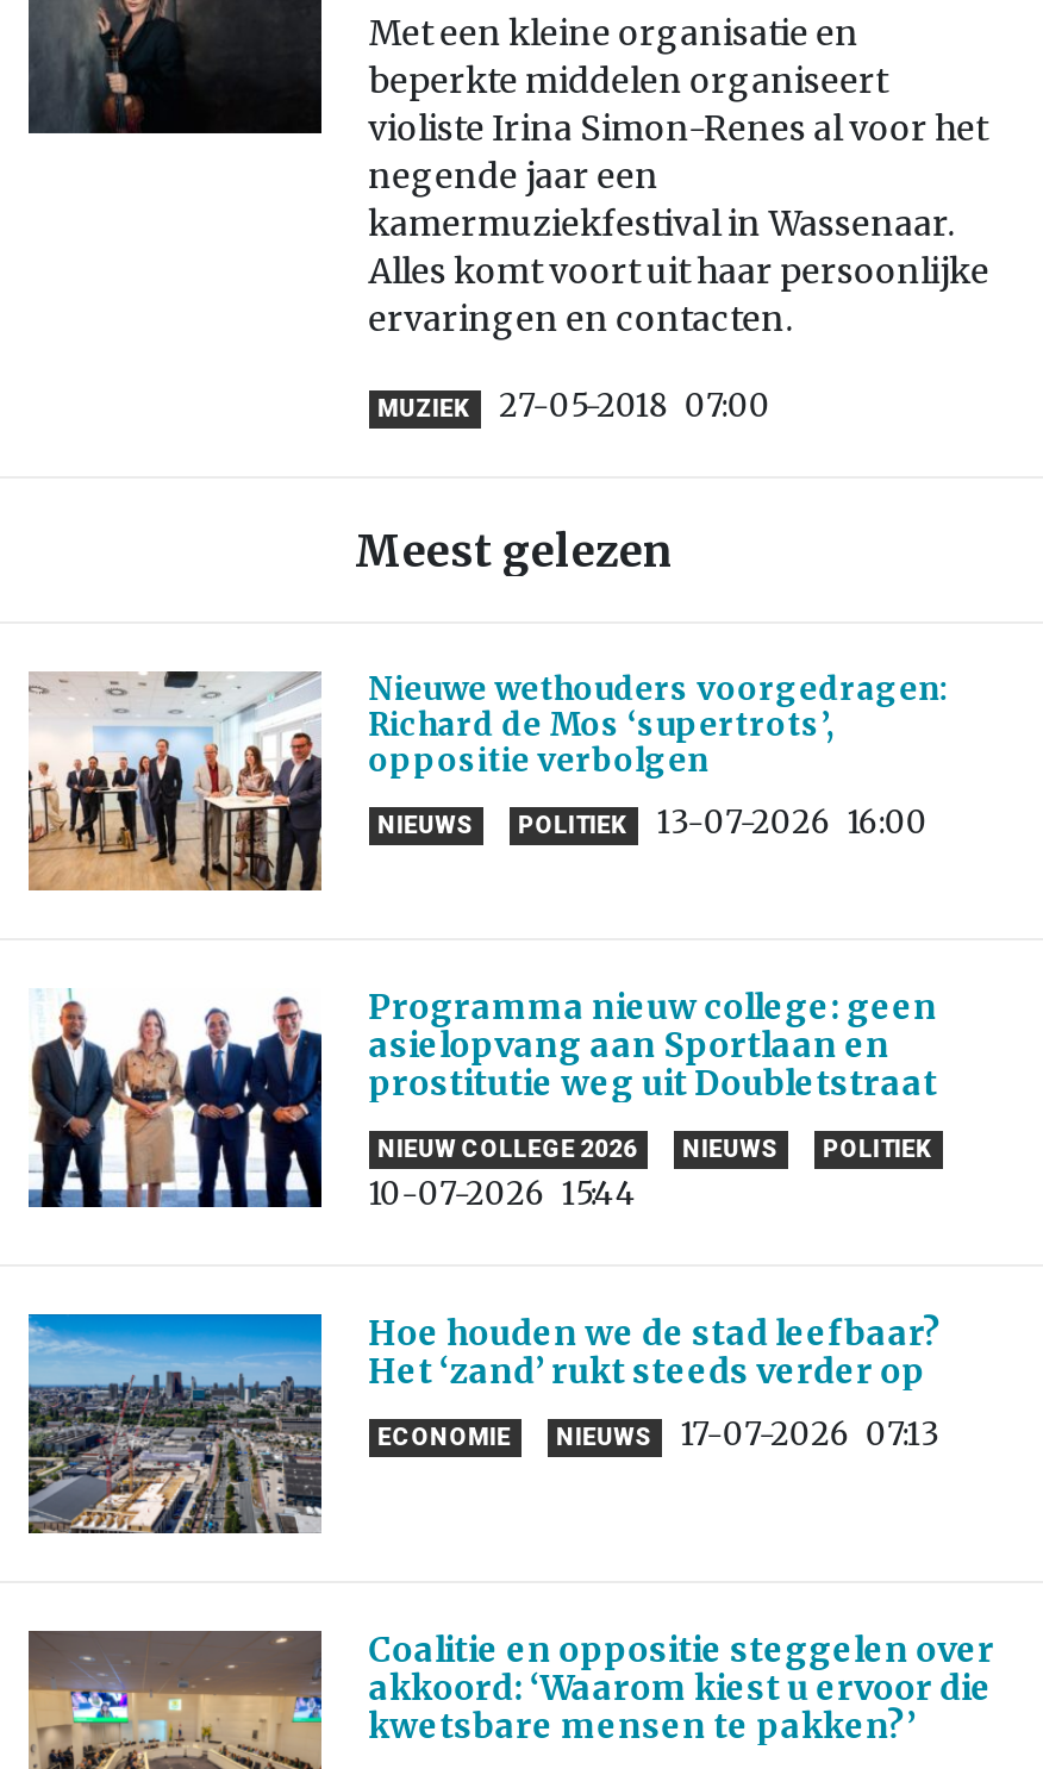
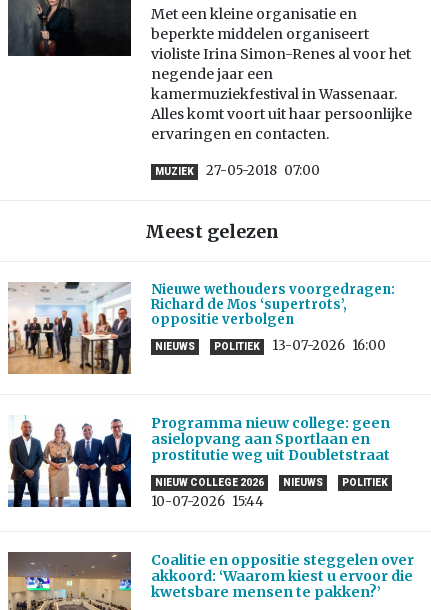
[26,1312,942,1536] [image] | Hoe houden we de stad leefbaar? | Het ‘zand’ rukt steeds verder op | ECONOMIE | NIEUWS | 17-07-2026 07:13 -> none

